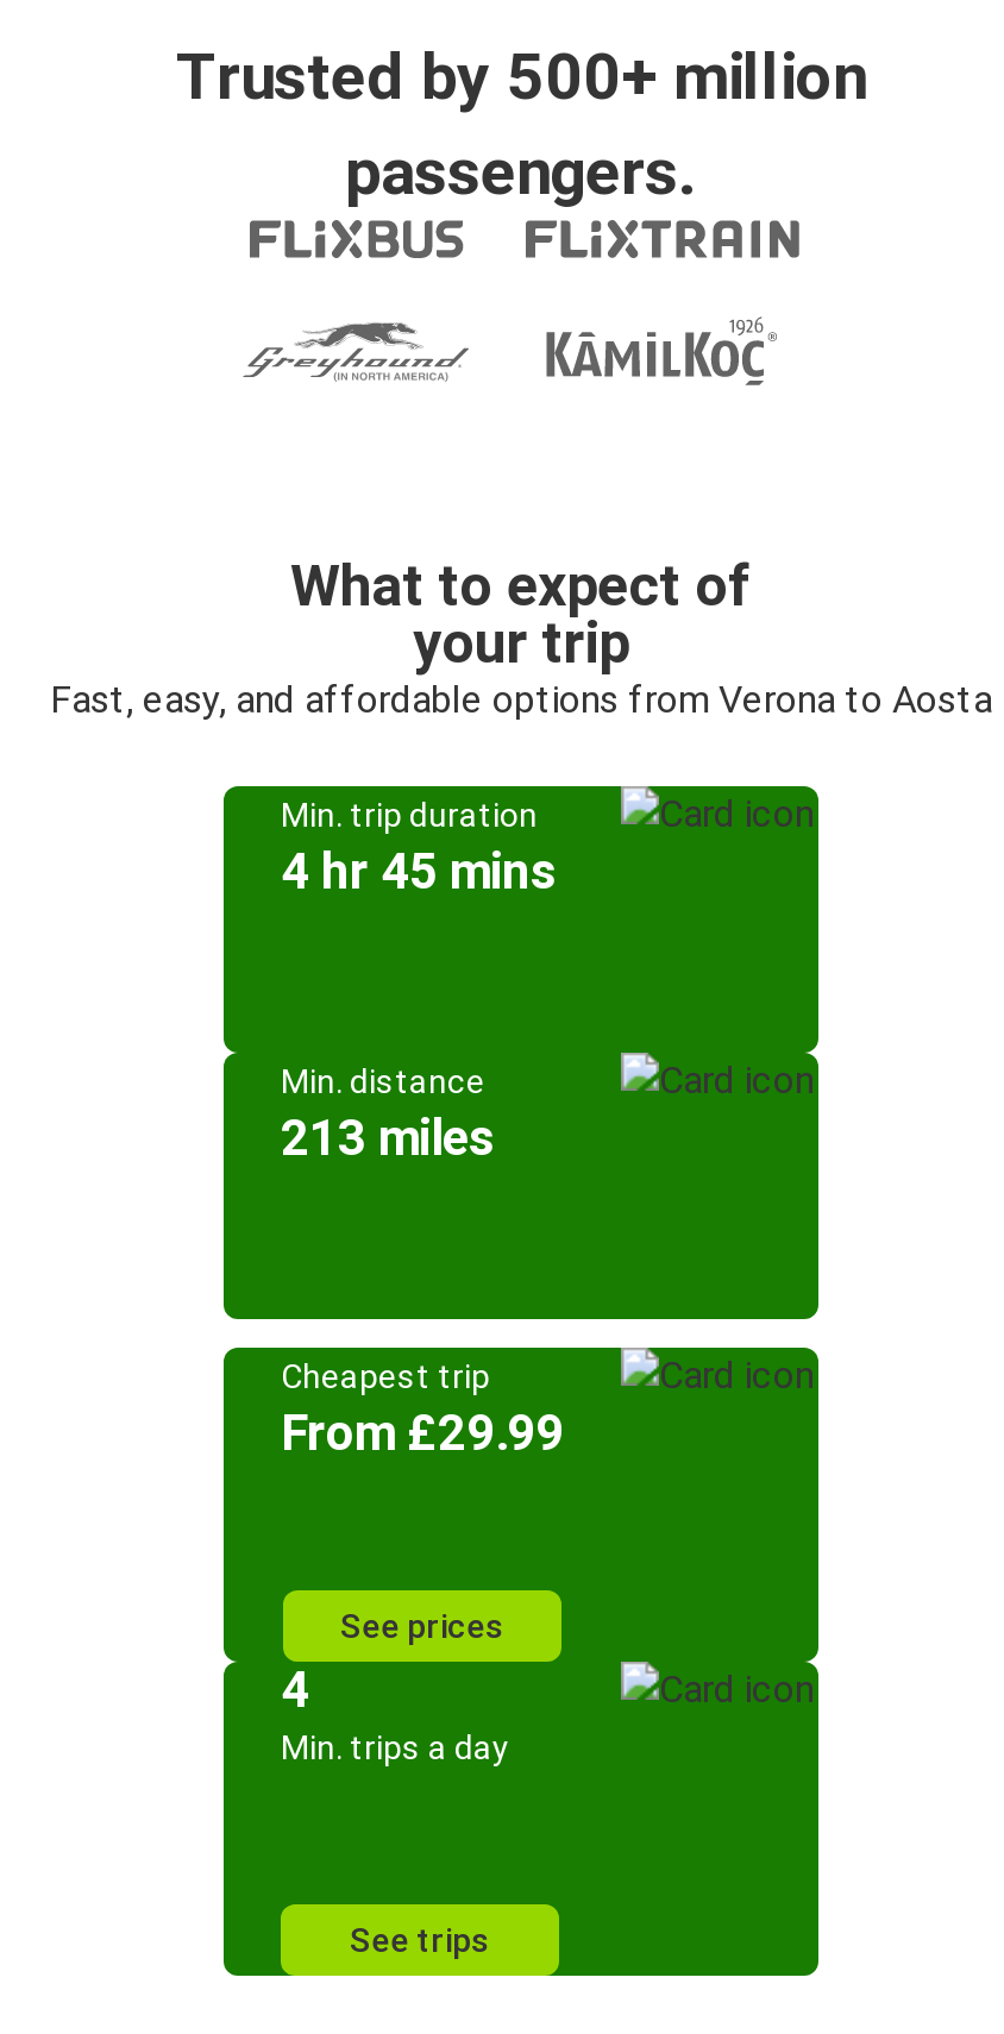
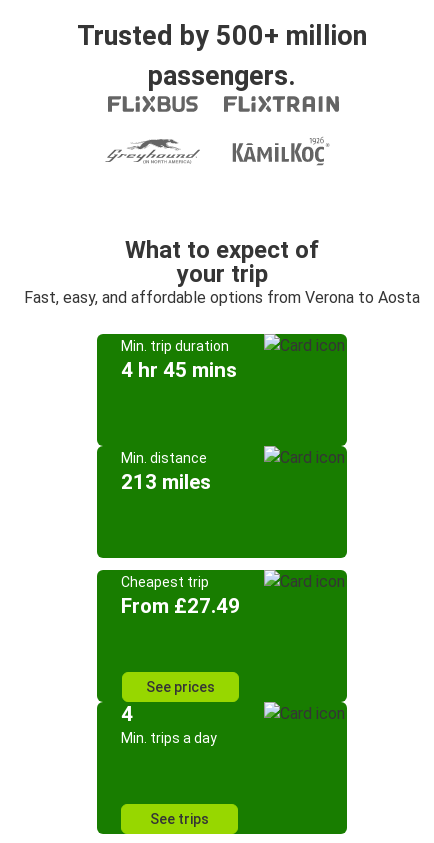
[281,1405,564,1462] From £29.99 -> [121,594,240,618] From £27.49

